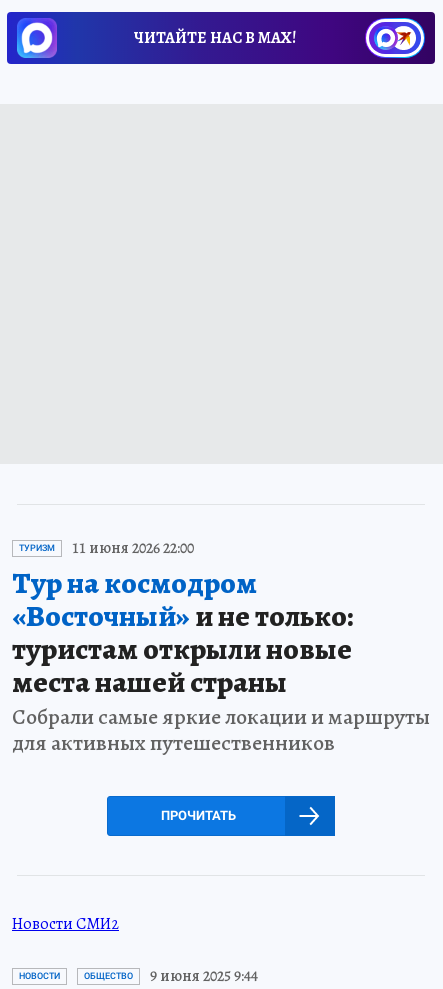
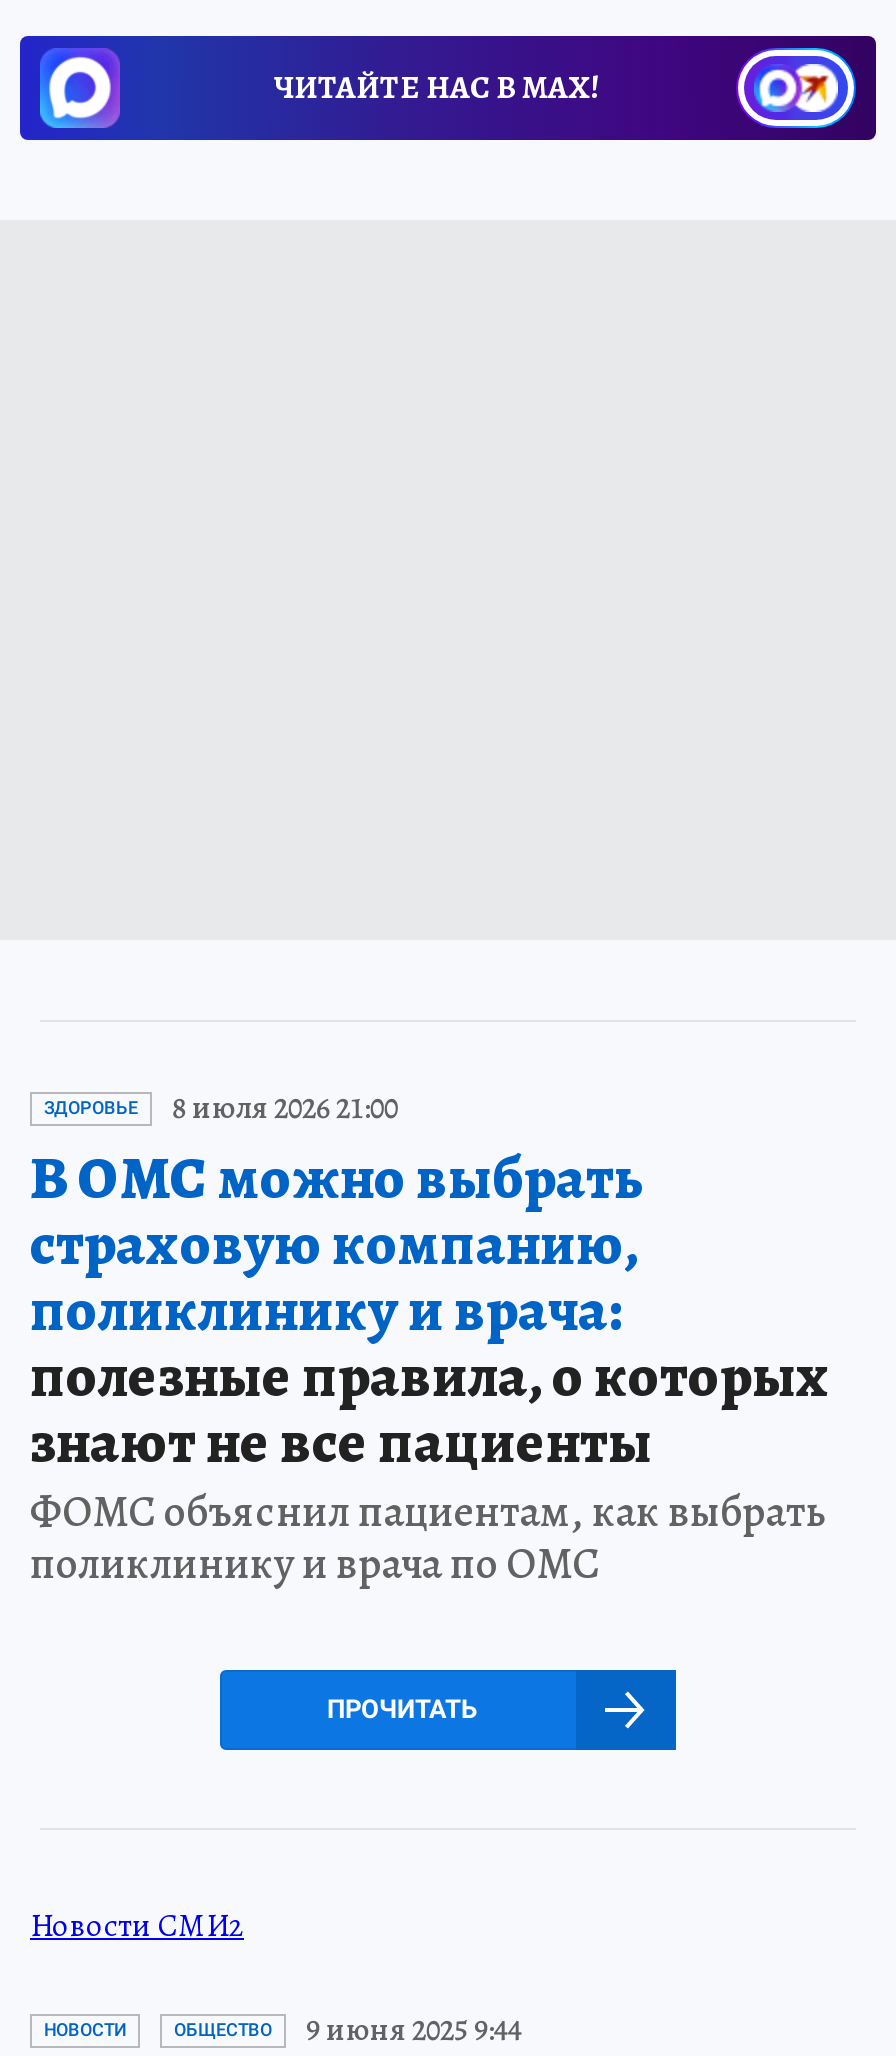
[12,537,430,758] ТУРИЗМ | 11 июня 2026 22:00 | Тур на космодром | «Восточный»и не только: | туристам открыли новые | места нашей страны | Собрали самые яркие локации и маршруты | для активных путешественников -> [30,1086,830,1594] ЗДОРОВЬЕ | 8 июля 2026 21:00 | В ОМС можно выбрать | страховую компанию, | поликлинику и врача: | полезные правила, о которых | знают не все пациенты | ФОМС объяснил пациентам, как выбрать | поликлинику и врача по ОМС

